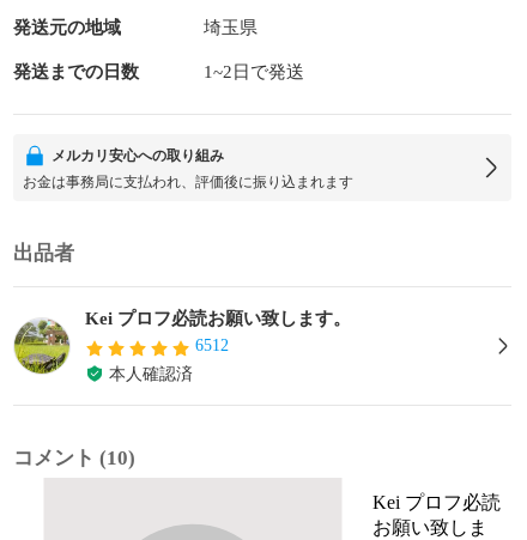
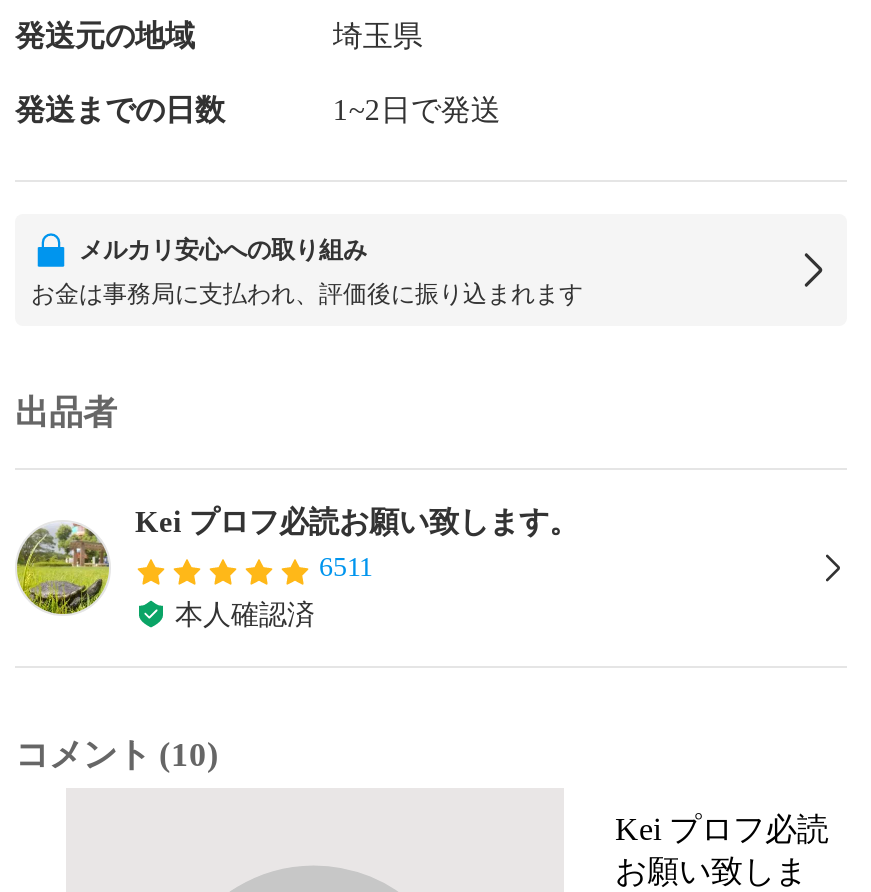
[195,336,229,354] 6512 -> [319,551,373,581] 6511

